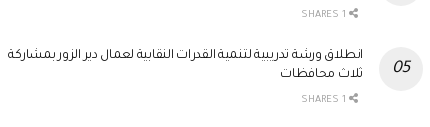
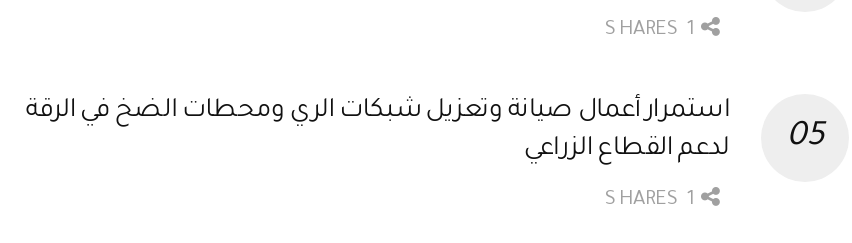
[8,49,363,82] انطلاق ورشة تدريبية لتنمية القدرات النقابية لعمال دير الزور بمشاركة | ثلاث محافظات -> [25,98,729,164] استمرار أعمال صيانة وتعزيل شبكات الري ومحطات الضخ في الرقة | لدعم القطاع الزراعي

